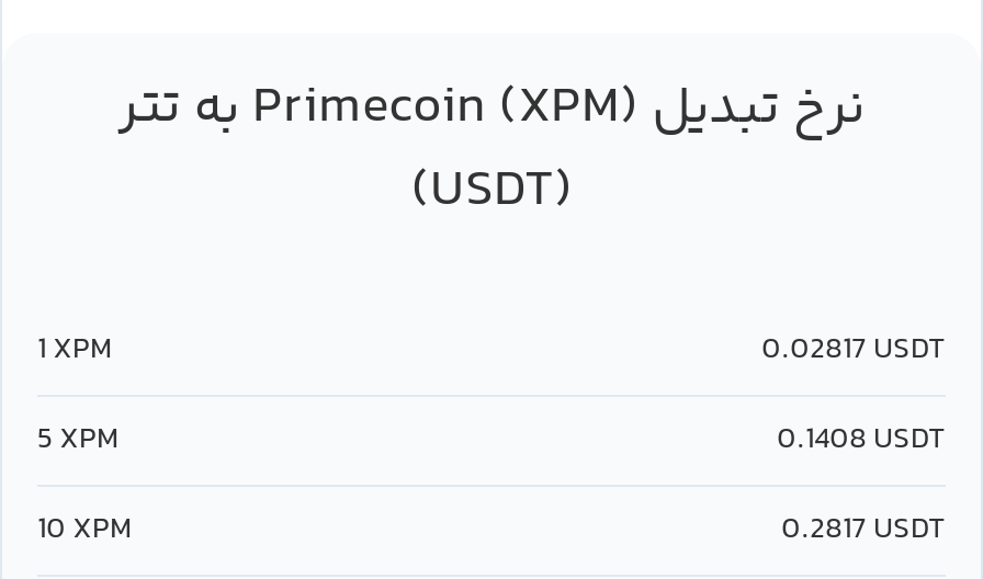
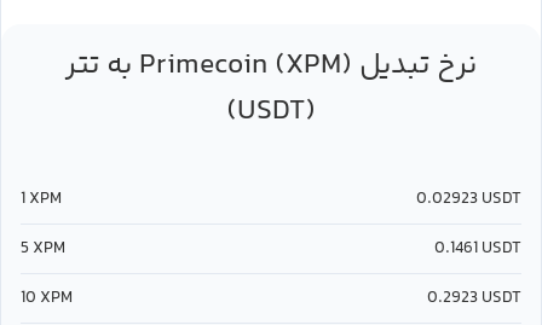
[761,326,946,375] 0.02817 USDT -> [416,186,521,212] 0.02923 USDT
[777,417,946,465] 0.1408 USDT -> [434,236,521,262] 0.1461 USDT
[781,507,946,555] 0.2817 USDT -> [427,285,521,312] 0.2923 USDT

